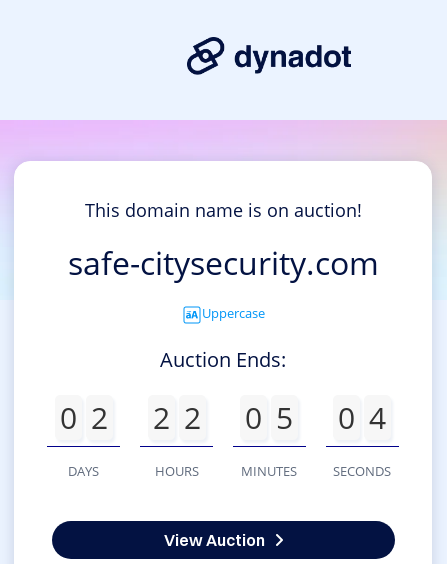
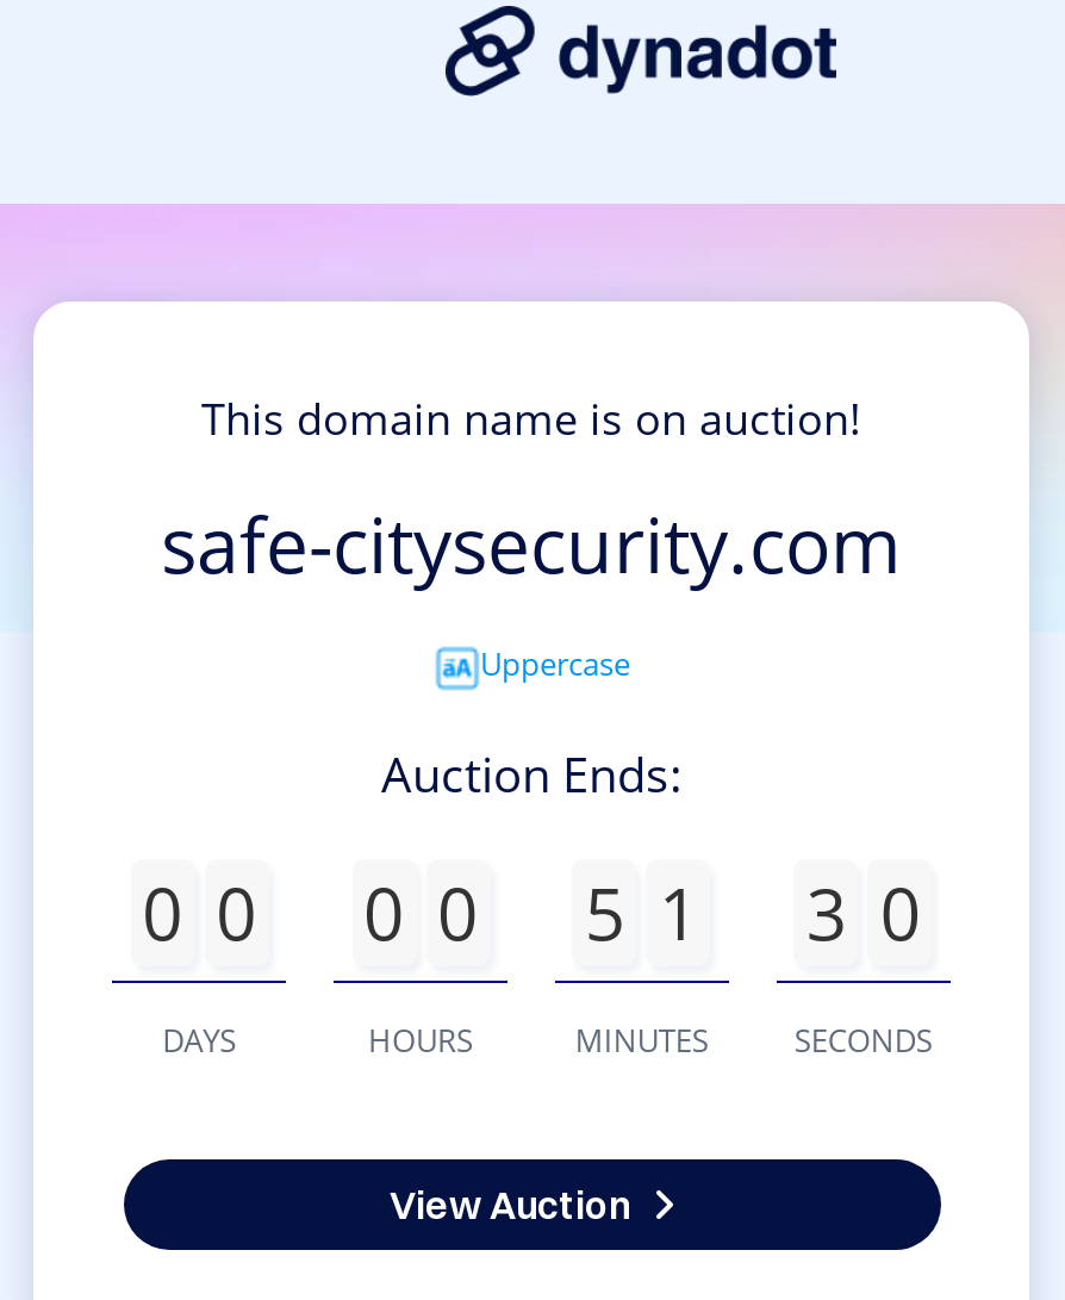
[60,397,108,438] 0 2 -> [142,864,256,962] 0 0
[152,397,200,438] 2 2 -> [363,864,478,962] 0 0
[245,397,293,438] 0 5 -> [585,864,699,962] 5 1
[338,397,386,438] 0 4 -> [806,864,920,962] 3 0

